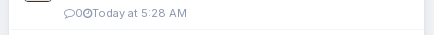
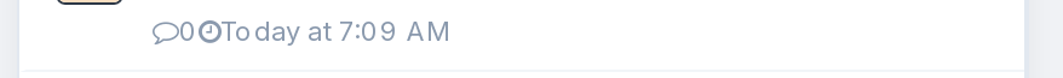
[75,6,187,20] 0 Today at 5:28 AM -> [179,14,450,48] 0 Today at 7:09 AM

